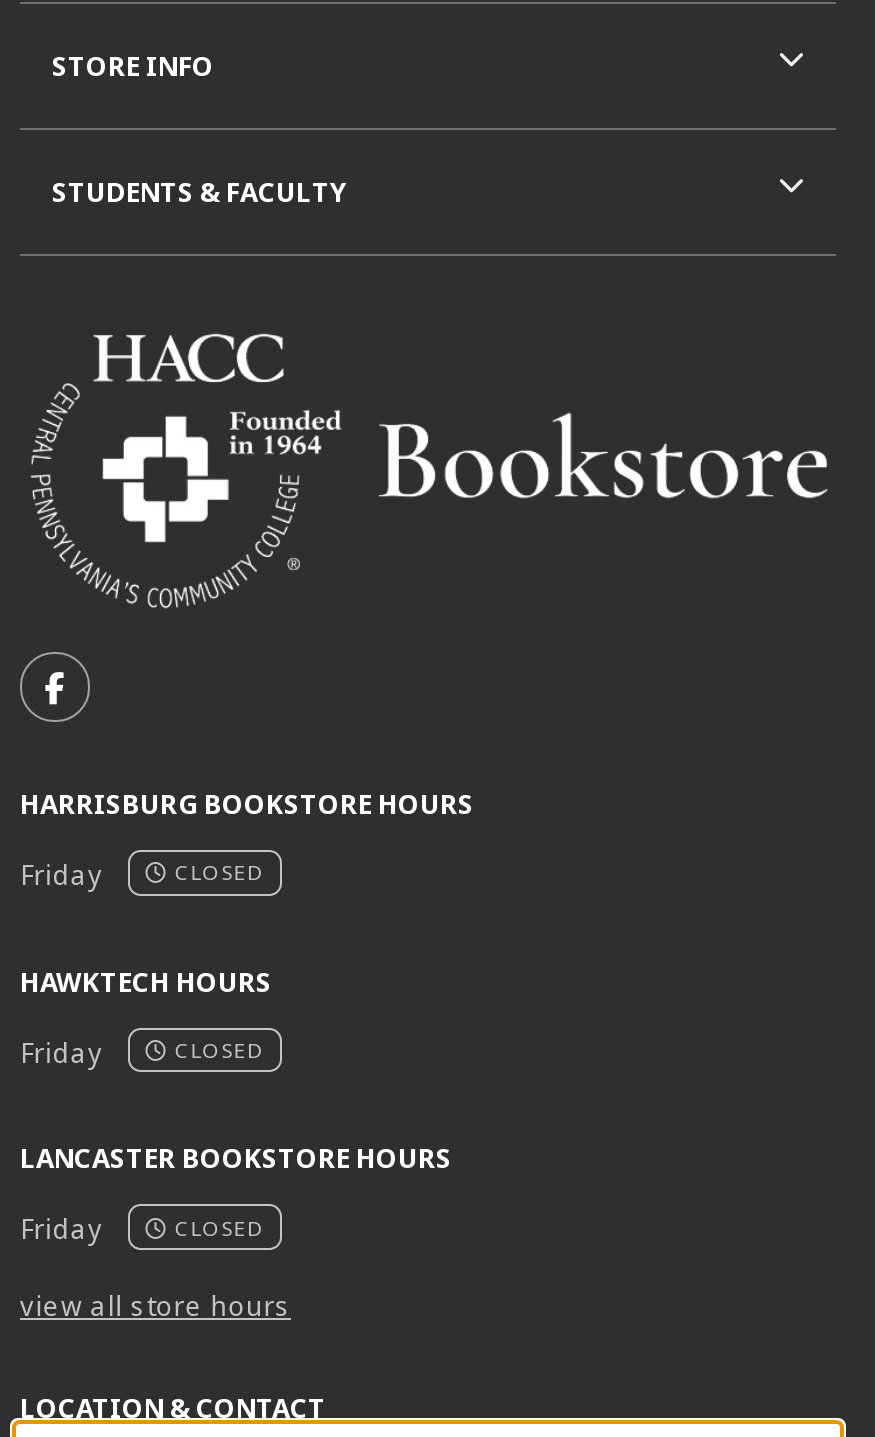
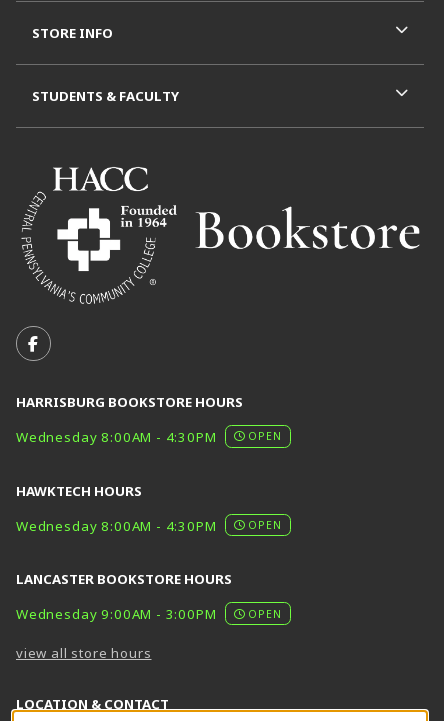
[20,857,265,893] Friday | CLOSED -> [16,428,282,446] Wednesday 8:00AM - 4:30PM | OPEN
[20,1034,265,1070] Friday | CLOSED -> [16,517,282,535] Wednesday 8:00AM - 4:30PM | OPEN
[20,1211,265,1247] Friday | CLOSED -> [16,606,282,624] Wednesday 9:00AM - 3:00PM | OPEN

